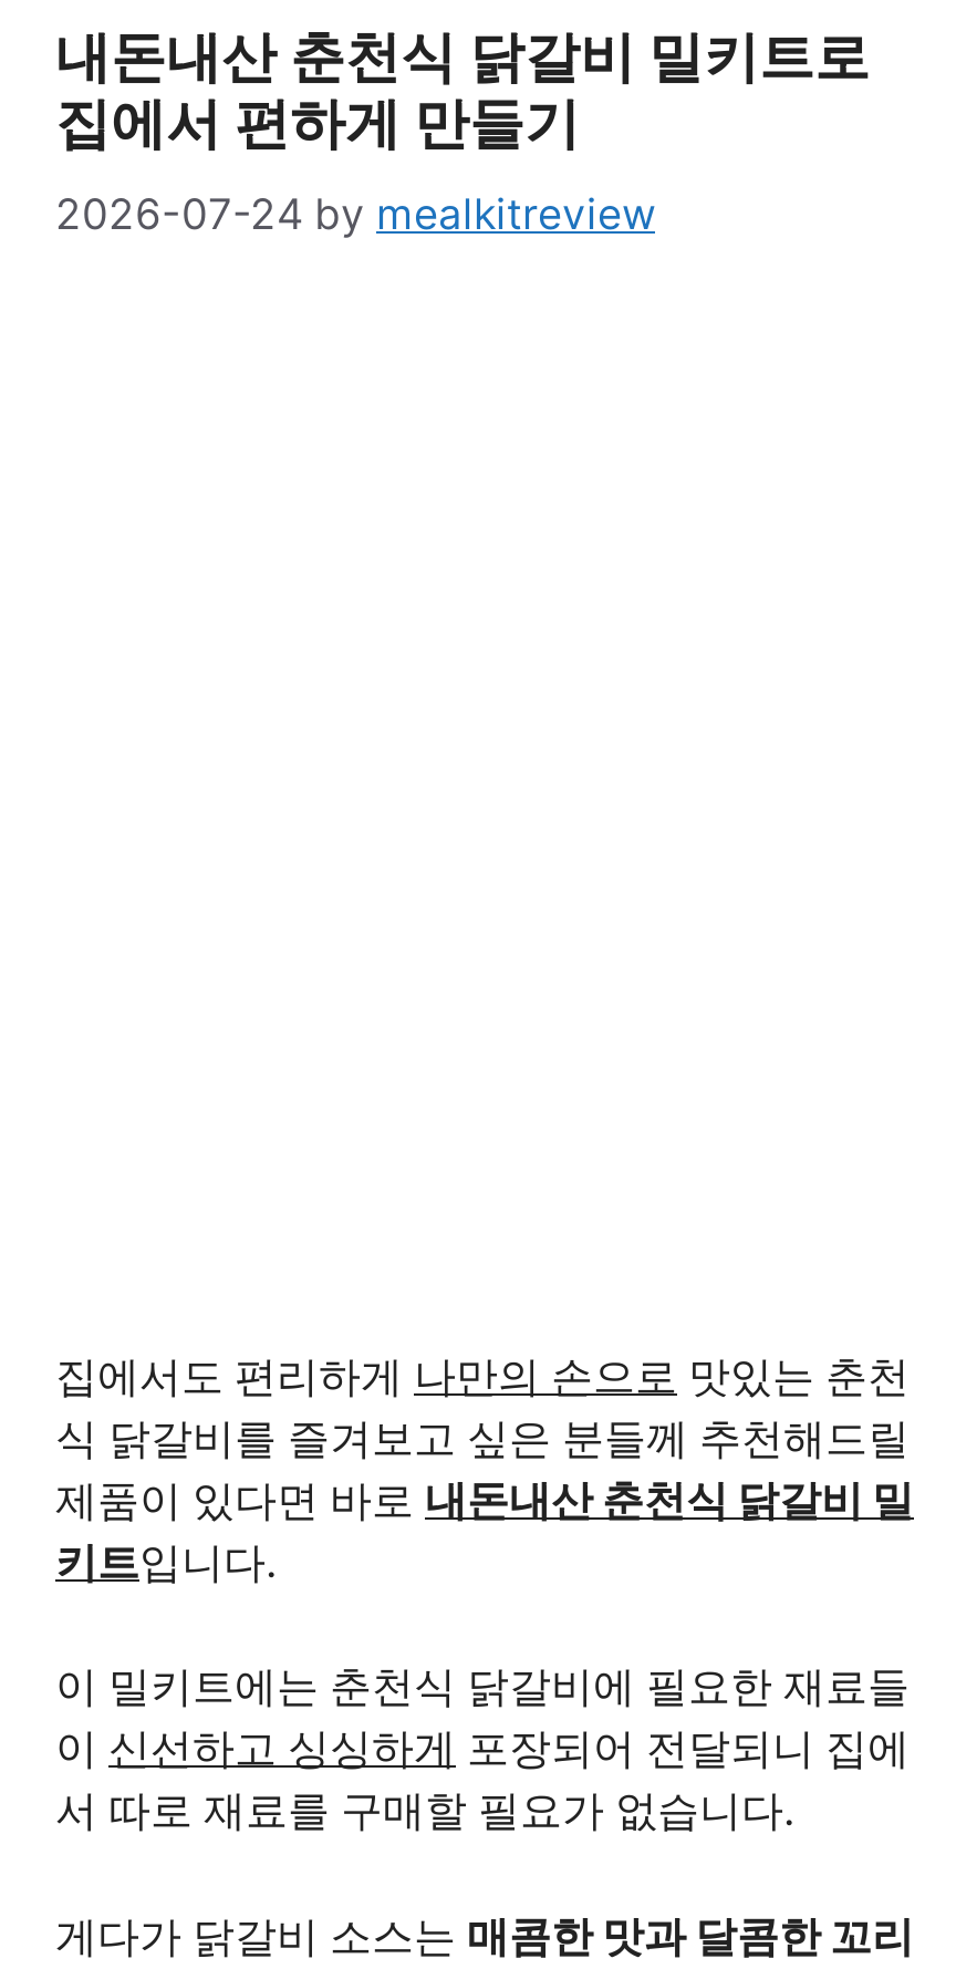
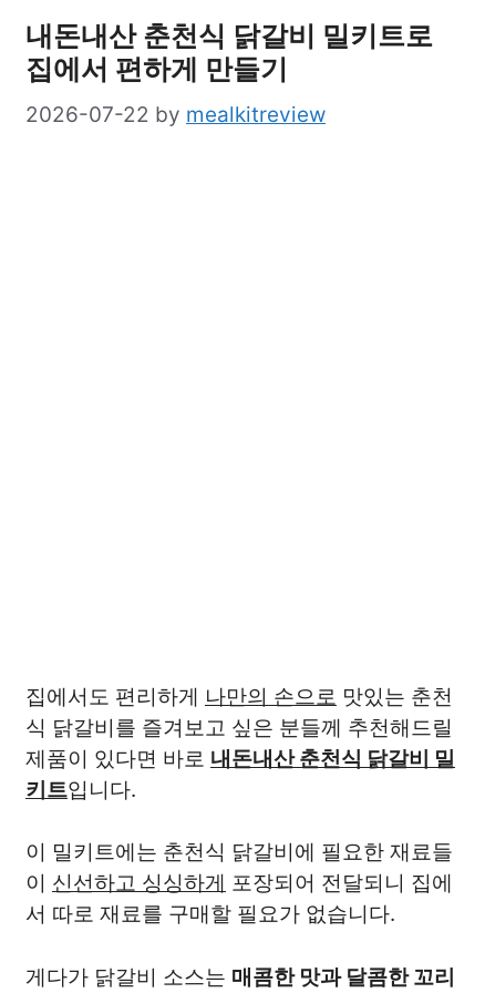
[55,188,655,239] 2026-07-24 by mealkitreview -> [25,101,326,127] 2026-07-22 by mealkitreview

